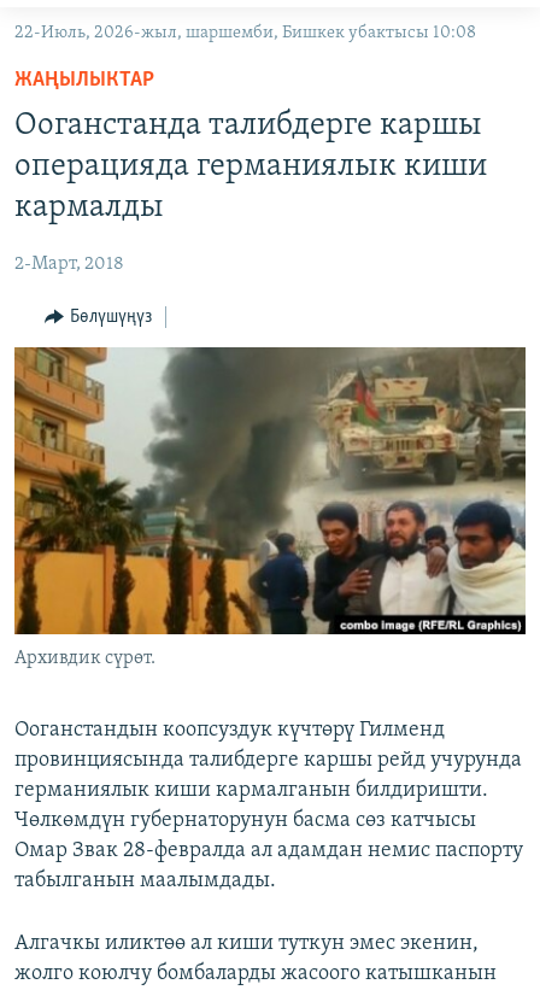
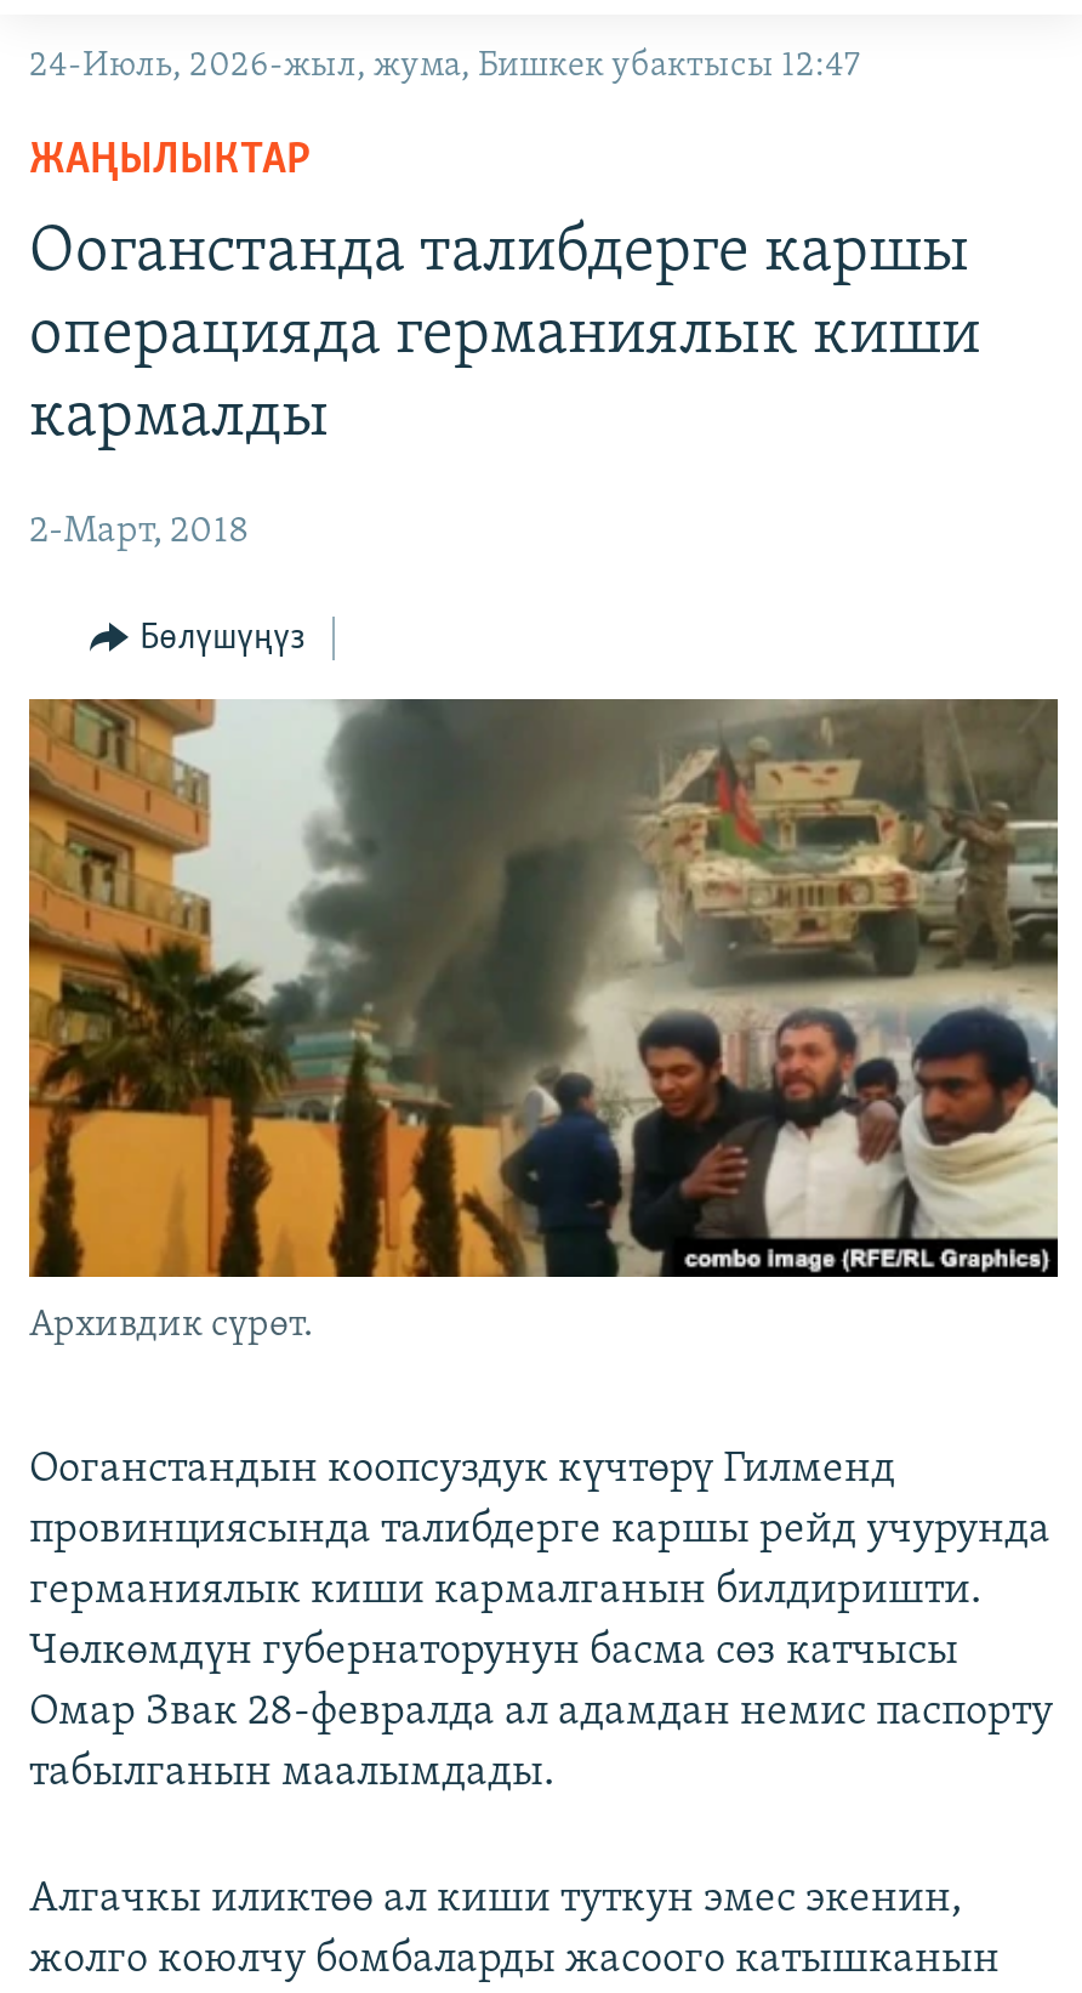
[14,24,476,42] 22-Июль, 2026-жыл, шаршемби, Бишкек убактысы 10:08 -> [29,49,859,85] 24-Июль, 2026-жыл, жума, Бишкек убактысы 12:47

